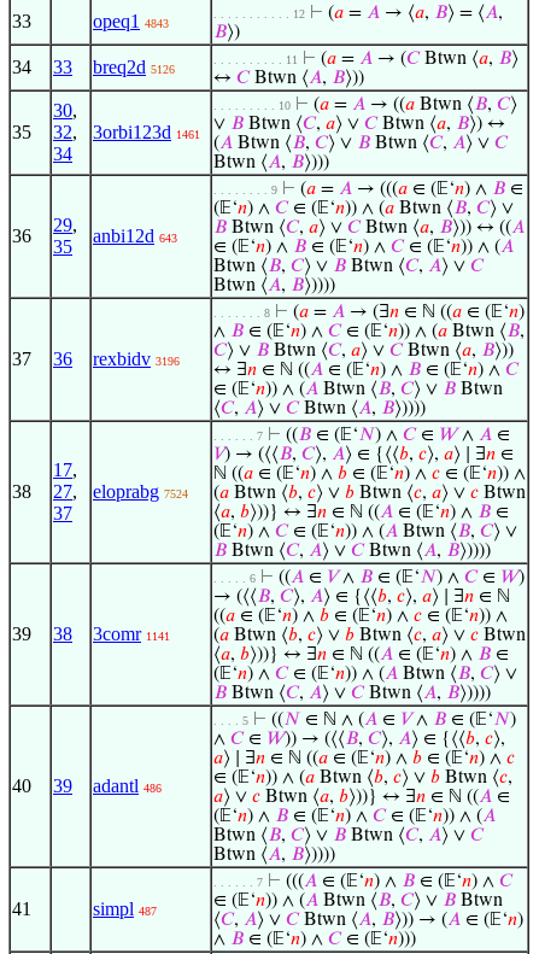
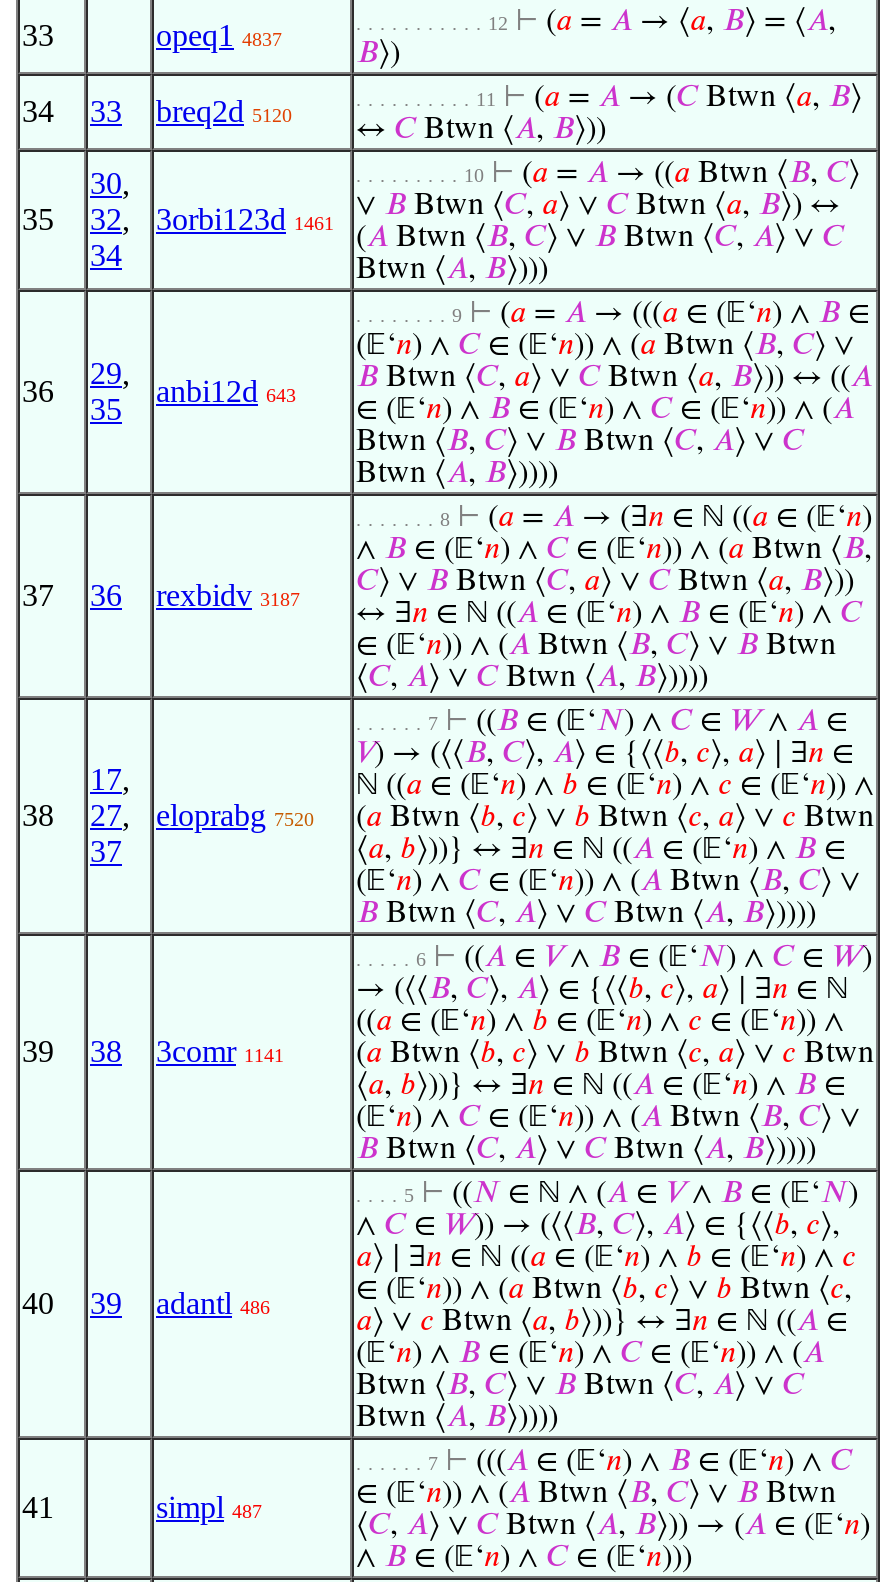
[93,11,169,31] opeq1 4843 -> [156,18,282,52] opeq1 4837
[93,57,175,77] breq2d 5126 -> [156,94,292,128] breq2d 5120
[93,349,180,369] rexbidv 3196 -> [156,578,300,612] rexbidv 3187
[93,481,188,502] eloprabg 7524 -> [156,798,314,832] eloprabg 7520

